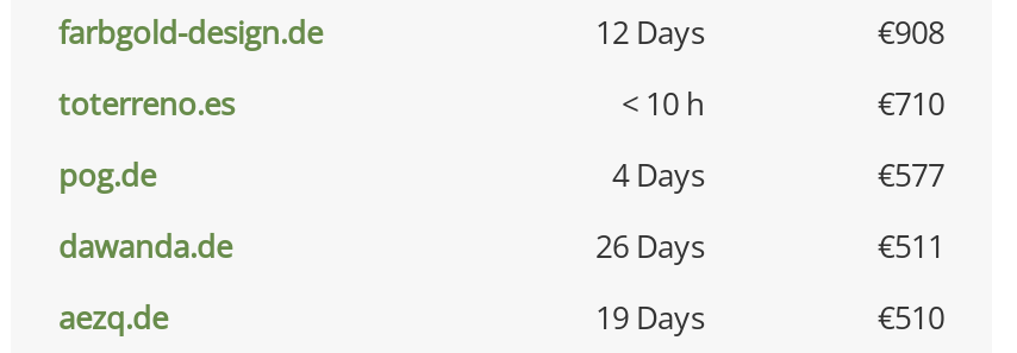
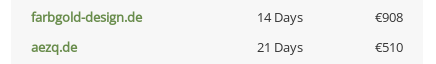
[595,11,705,53] 12 Days -> [256,8,302,26] 14 Days
[58,82,944,267] toterreno.es | < 10 h | €710 | pog.de | 4 Days | €577 | dawanda.de | 26 Days | €511 -> none
[595,296,705,339] 19 Days -> [256,38,302,56] 21 Days

